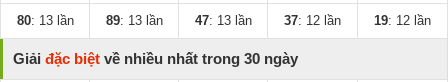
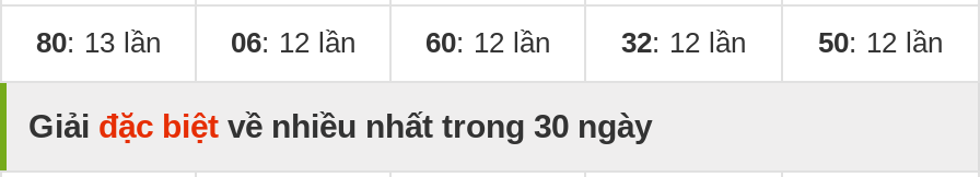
[105,13,162,28] 89: 13 lần -> [231,26,355,59] 06: 12 lần
[194,13,251,28] 47: 13 lần -> [425,26,550,59] 60: 12 lần
[284,13,341,28] 37: 12 lần -> [621,26,746,59] 32: 12 lần
[374,13,431,28] 19: 12 lần -> [818,26,943,59] 50: 12 lần

